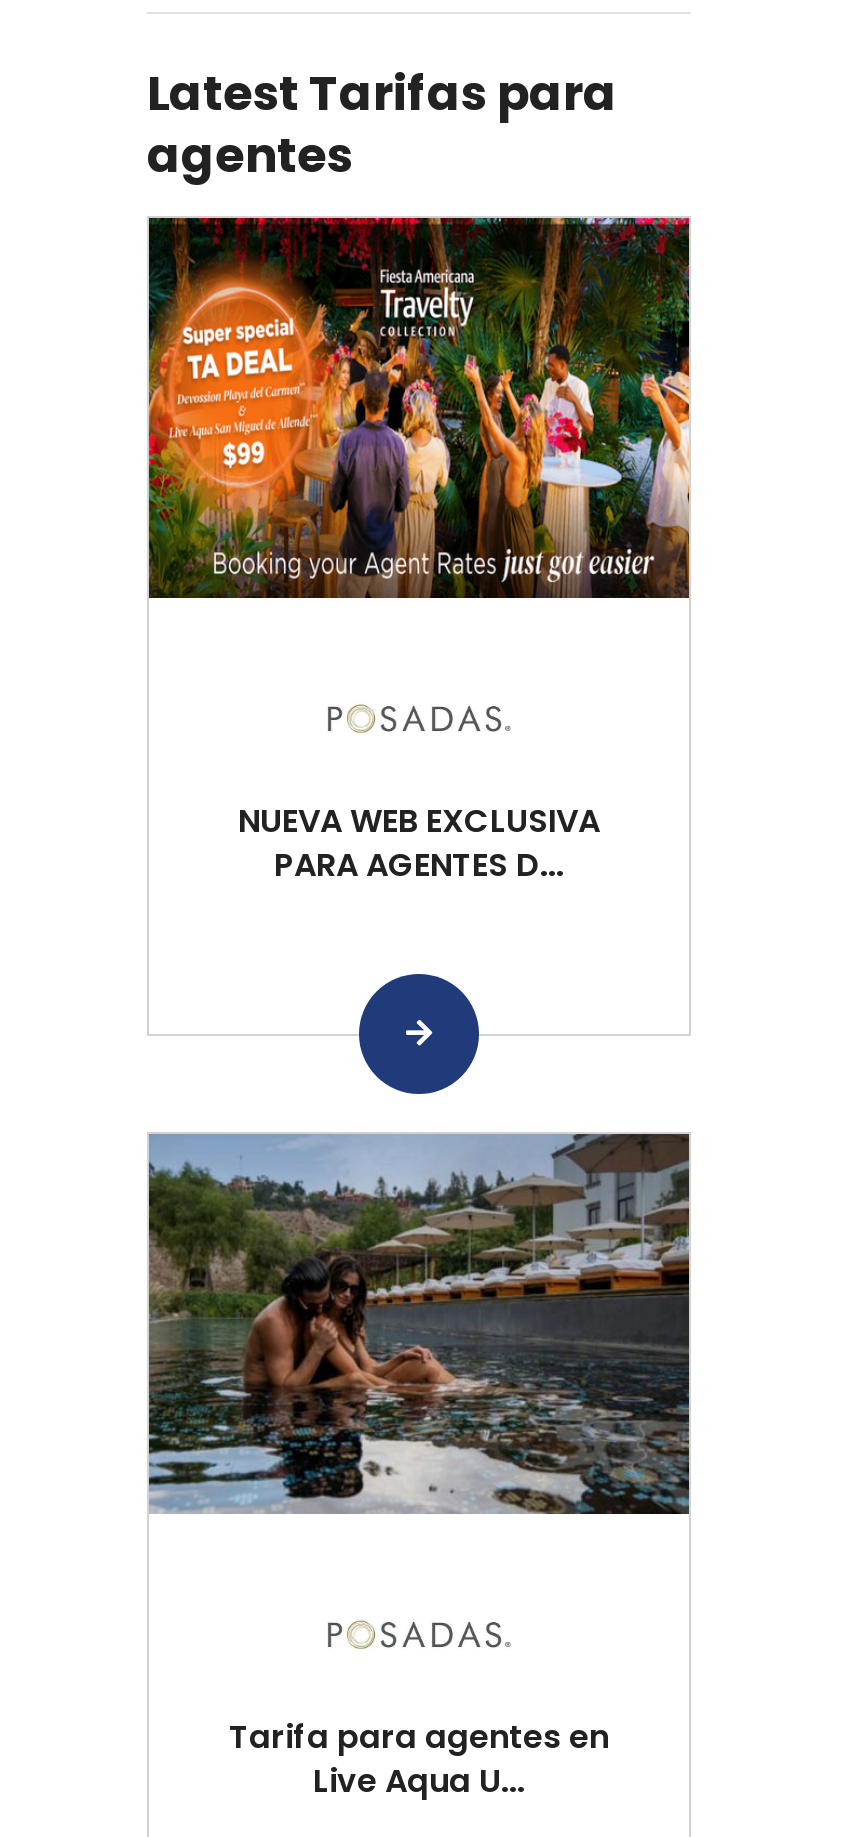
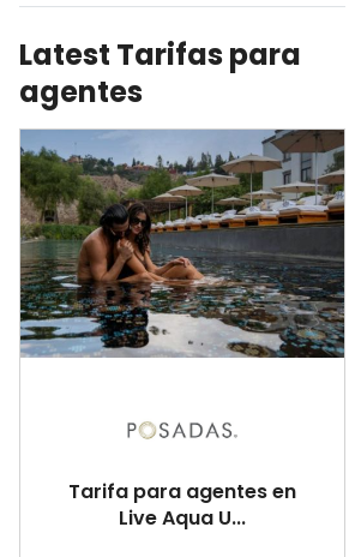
[147,216,691,600] [image] -> none
[238,797,600,887] NUEVA WEB EXCLUSIVA | PARA AGENTES D... -> none
[357,972,481,1096] [image] -> none

